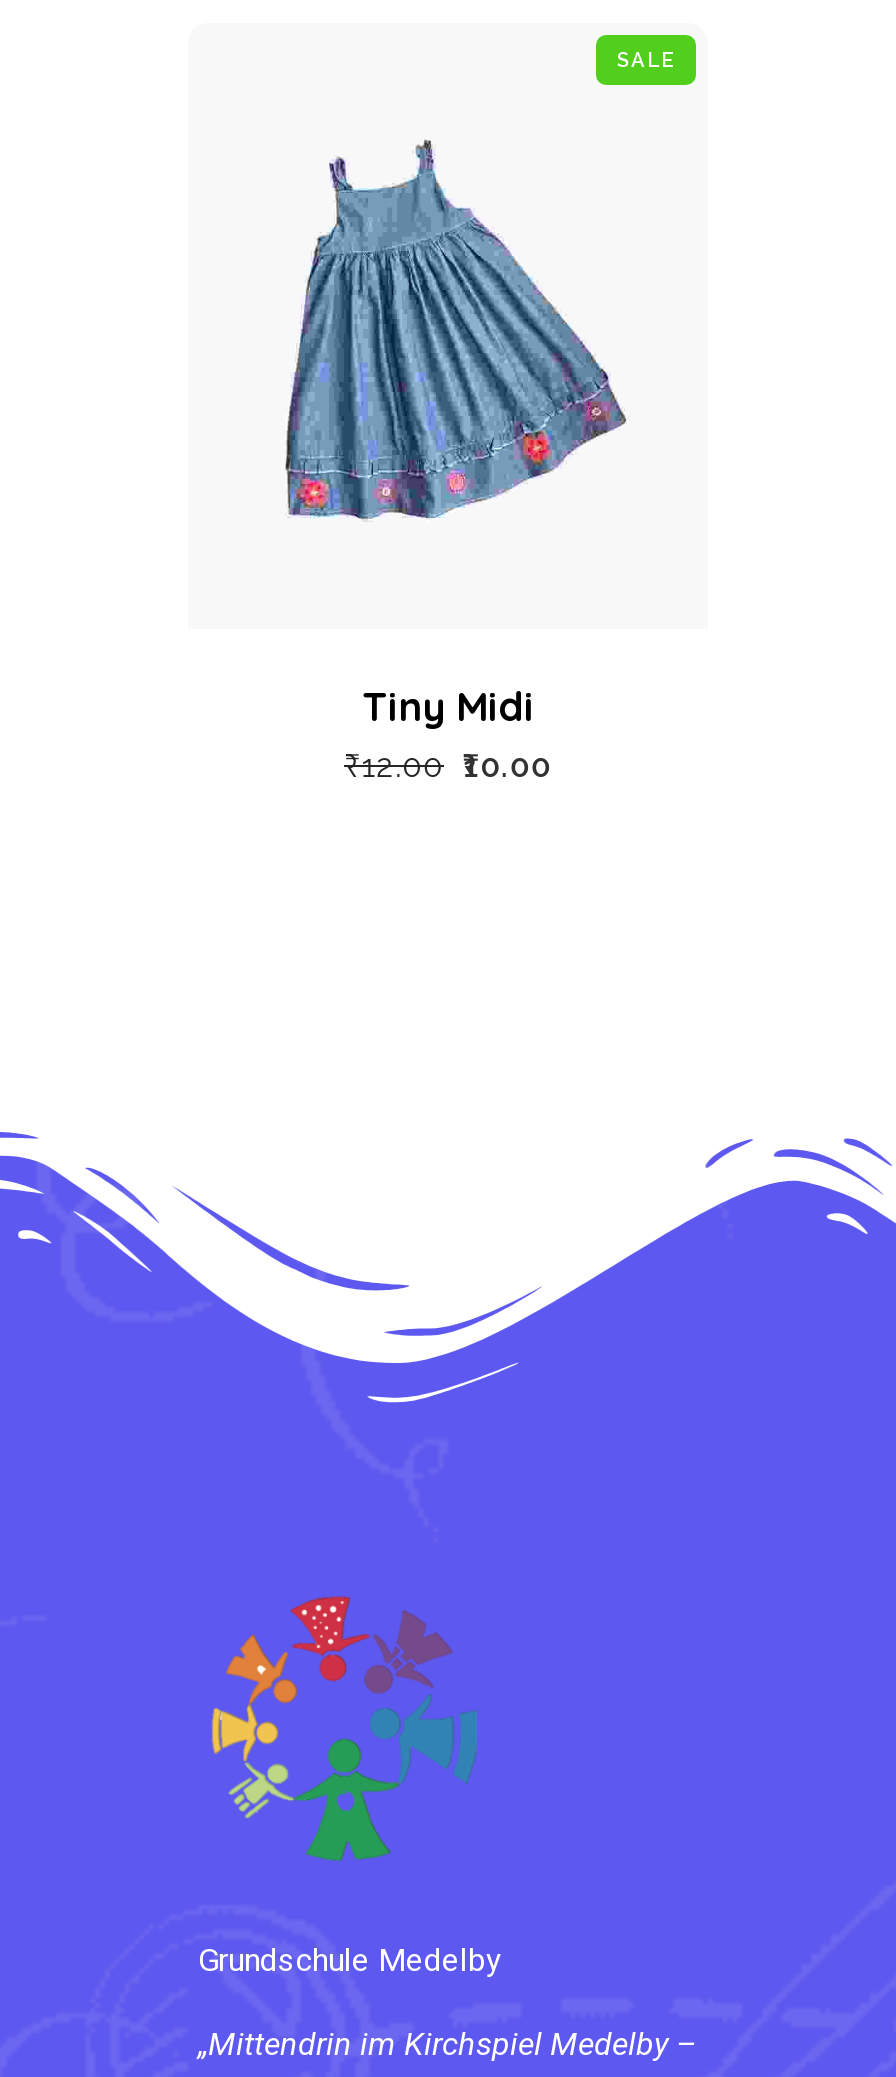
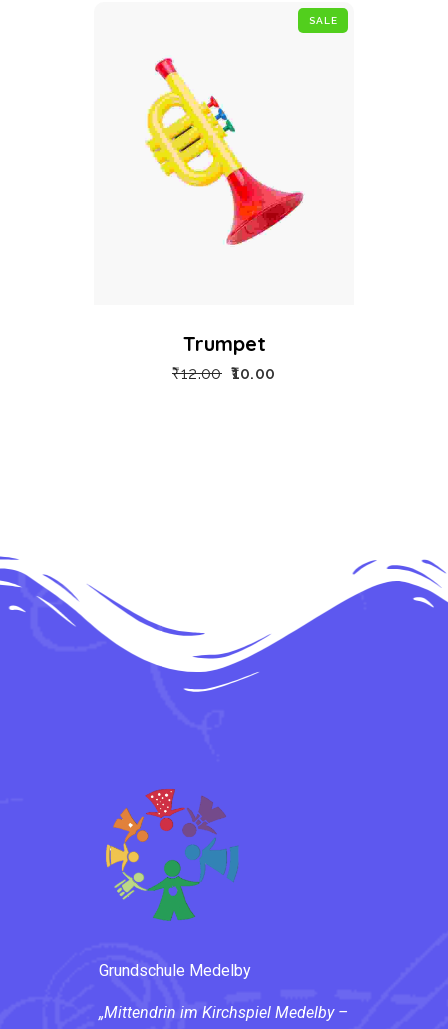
[284,135,628,521] [image] -> [143,57,313,250] [image]
[362,681,534,731] Tiny Midi -> [182,331,265,356] Trumpet

